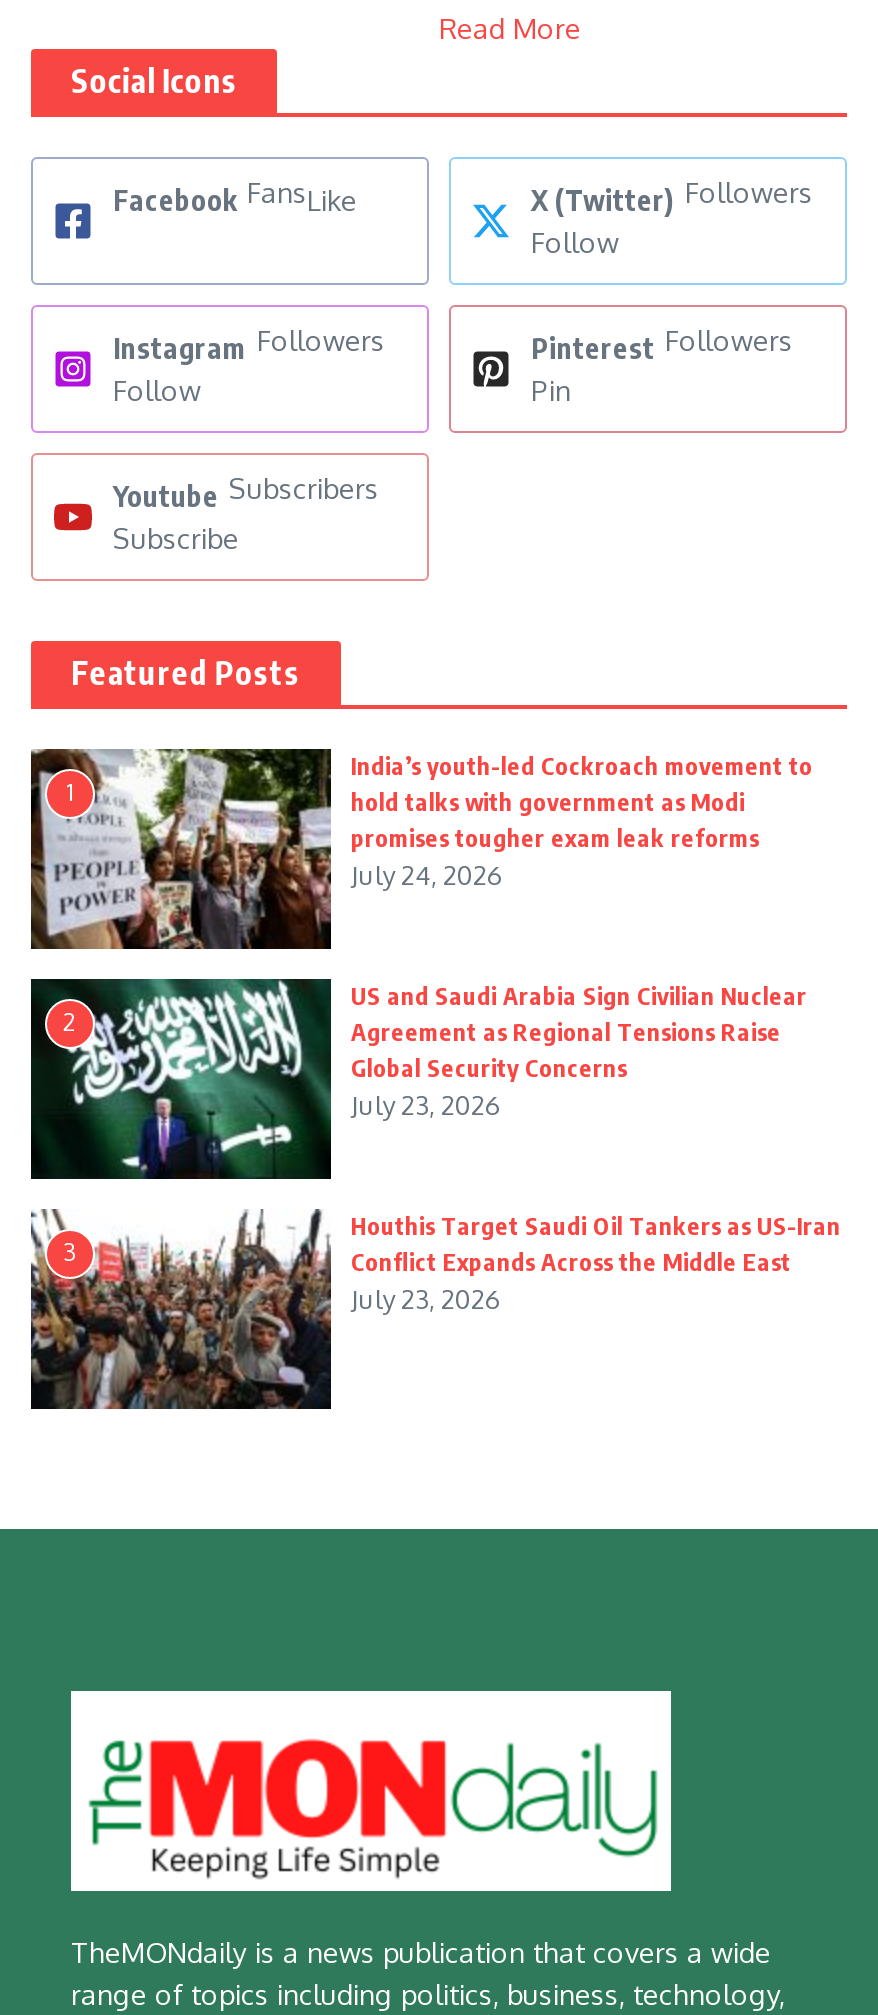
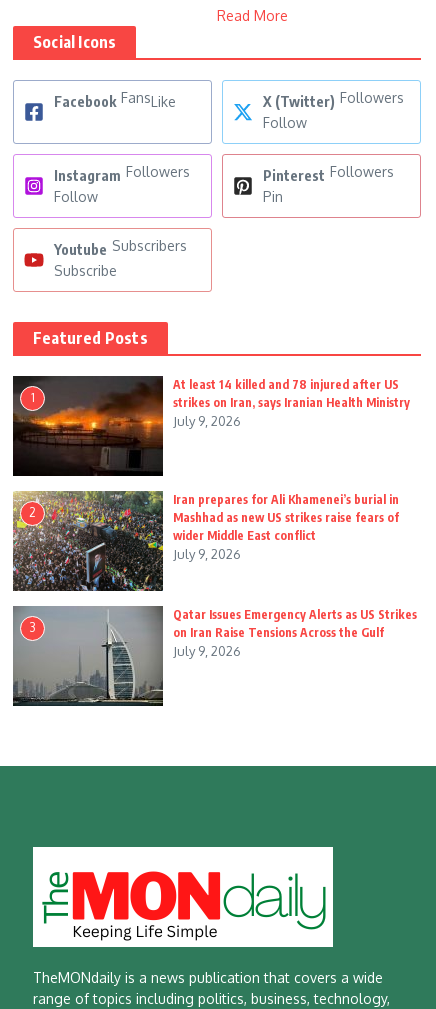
[31,747,813,951] [image] | India’s youth-led Cockroach movement to | hold talks with government as Modi | promises tougher exam leak reforms | July 24, 2026 -> [13,375,410,477] [image] | At least 14 killed and 78 injured after US | strikes on Iran, says Iranian Health Ministry | July 9, 2026
[29,977,807,1181] [image] | US and Saudi Arabia Sign Civilian Nuclear | Agreement as Regional Tensions Raise | Global Security Concerns | July 23, 2026 -> [12,490,399,592] [image] | Iran prepares for Ali Khamenei’s burial in | Mashhad as new US strikes raise fears of | wider Middle East conflict | July 9, 2026
[31,1209,841,1411] [image] | Houthis Target Saudi Oil Tankers as US-Iran | Conflict Expands Across the Middle East | July 23, 2026 -> [13,605,417,707] [image] | Qatar Issues Emergency Alerts as US Strikes | on Iran Raise Tensions Across the Gulf | July 9, 2026

